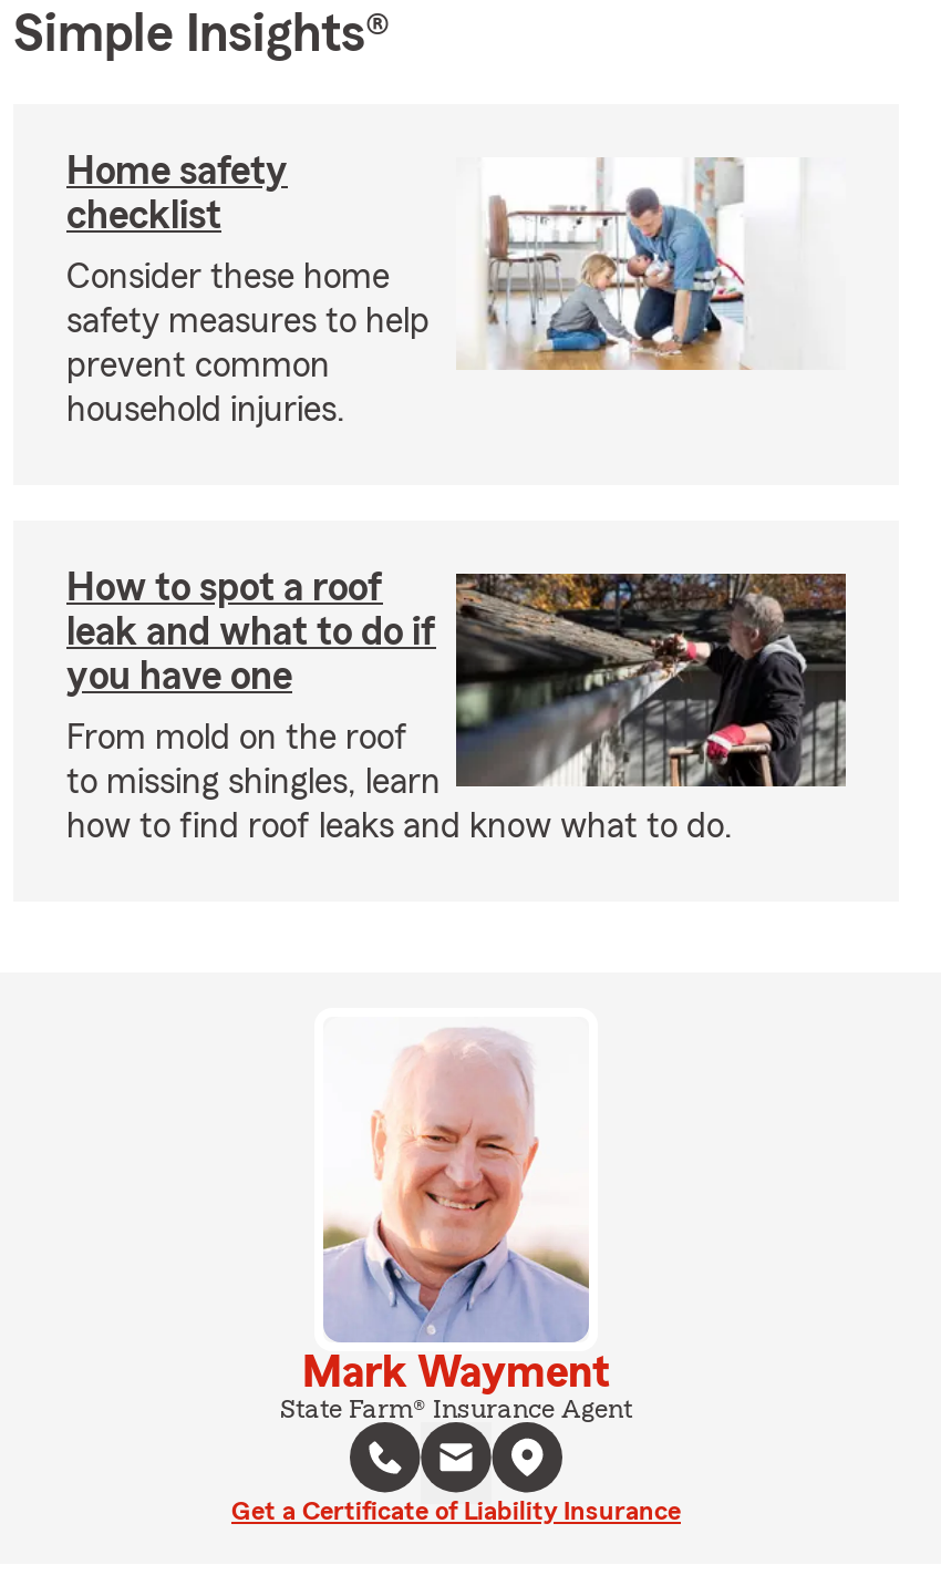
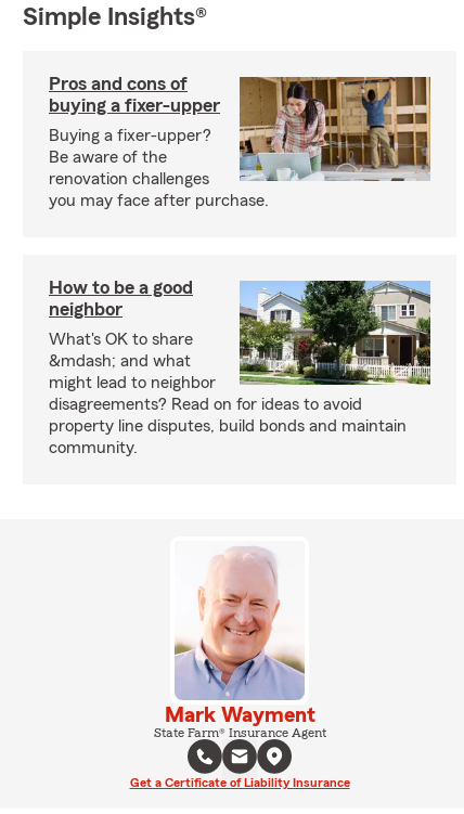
[66,151,288,235] Home safety | checklist -> [49,74,220,115] Pros and cons of | buying a fixer-upper
[66,157,846,428] [image] | Consider these home | safety measures to help | prevent common | household injuries. -> [49,76,431,209] [image] | Buying a fixer-upper? | Be aware of the | renovation challenges | you may face after purchase.
[66,567,436,696] How to spot a roof | leak and what to do if | you have one -> [49,277,193,319] How to be a good | neighbor
[66,572,846,844] [image] | From mold on the roof | to missing shingles, learn | how to find roof leaks and know what to do. -> [49,281,430,456] [image] | What's OK to share | &mdash; and what | might lead to neighbor | disagreements? Read on for ideas to avoid | property line disputes, build bonds and maintain | community.

